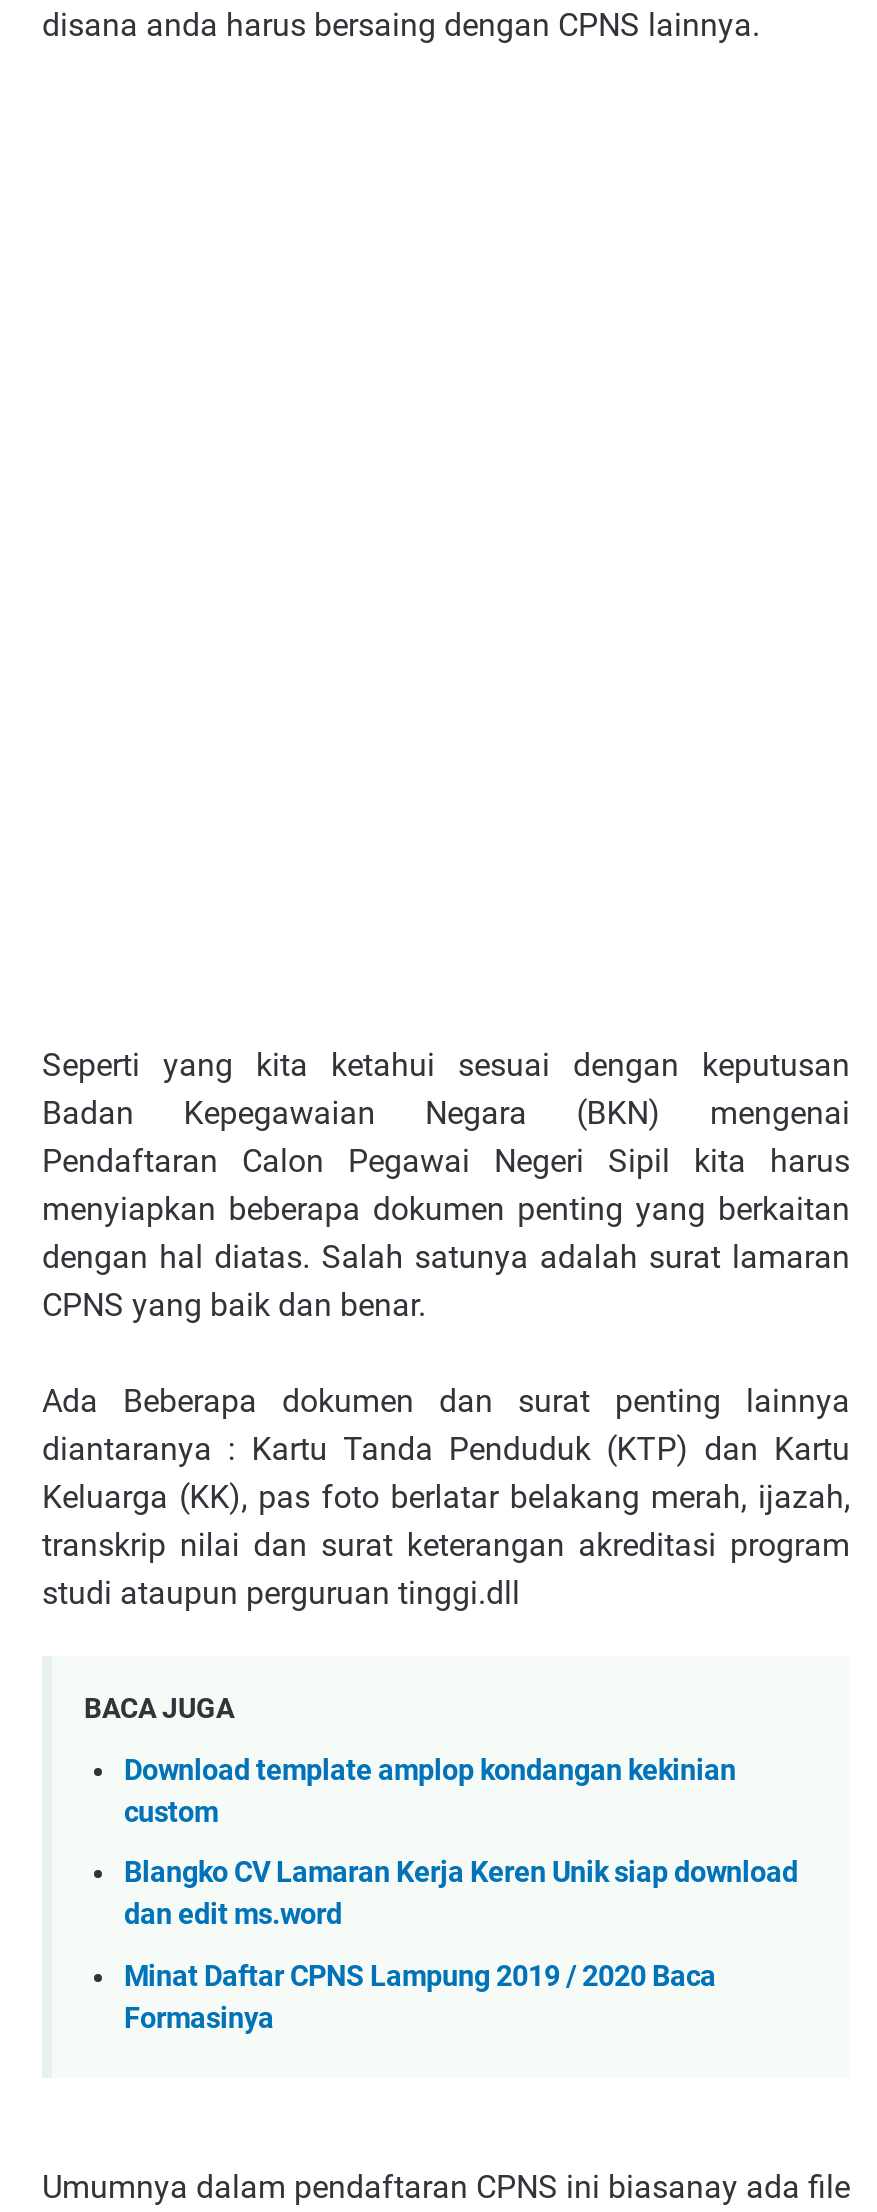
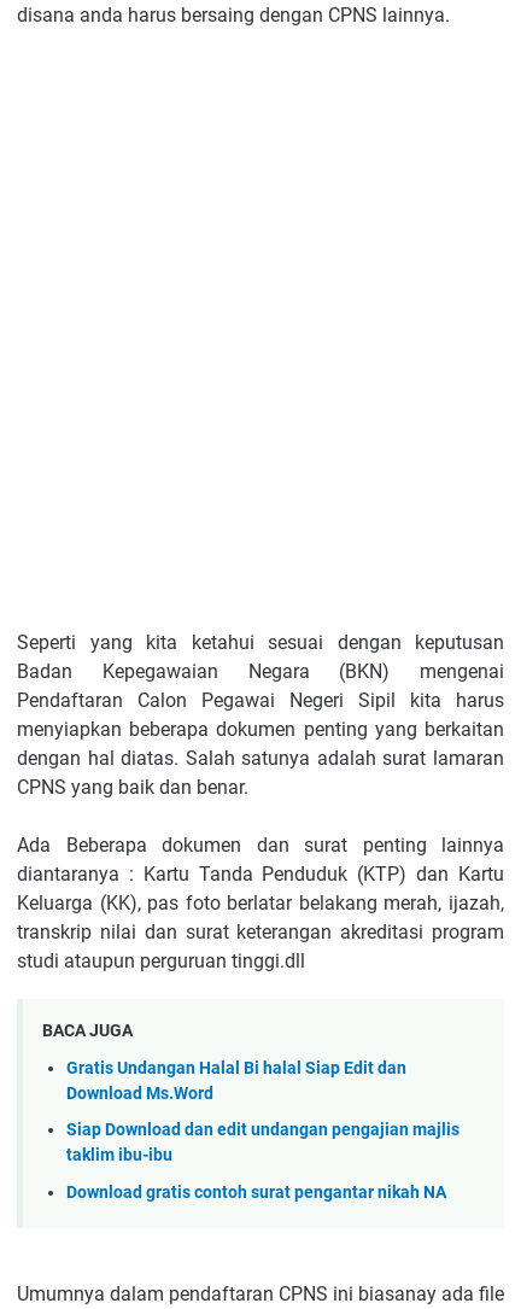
[124,1754,736,1830] Download template amplop kondangan kekinian | custom -> [66,1058,406,1104] Gratis Undangan Halal Bi halal Siap Edit dan | Download Ms.Word
[124,1857,798,1933] Blangko CV Lamaran Kerja Keren Unik siap download | dan edit ms.word -> [66,1120,459,1166] Siap Download dan edit undangan pengajian majlis | taklim ibu-ibu
[124,1960,716,2036] Minat Daftar CPNS Lampung 2019 / 2020 Baca | Formasinya -> [66,1182,446,1203] Download gratis contoh surat pengantar nikah NA

